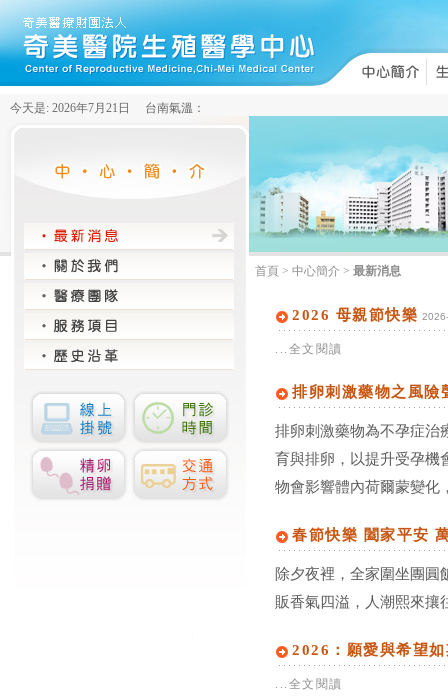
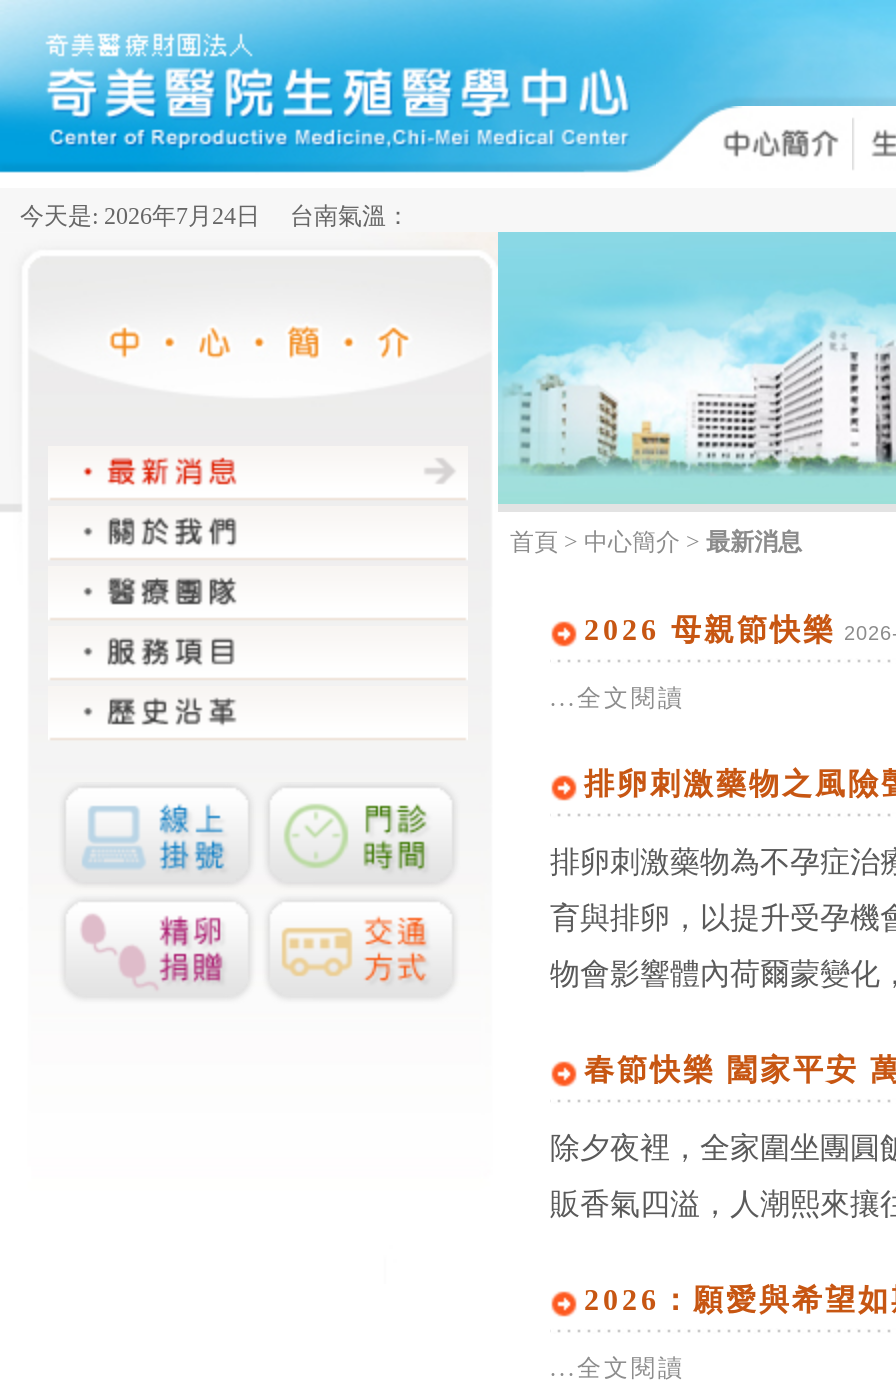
[10,101,205,115] 今天是: 2026年7月21日 台南氣溫： -> [20,202,410,230] 今天是: 2026年7月24日 台南氣溫：

